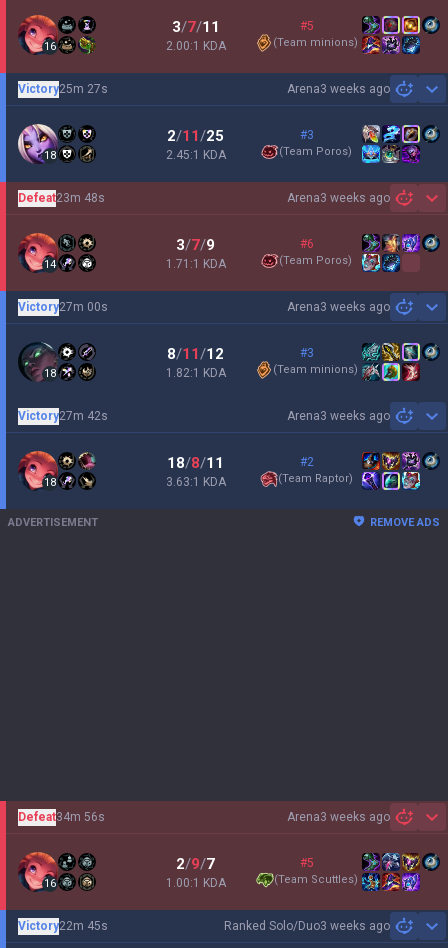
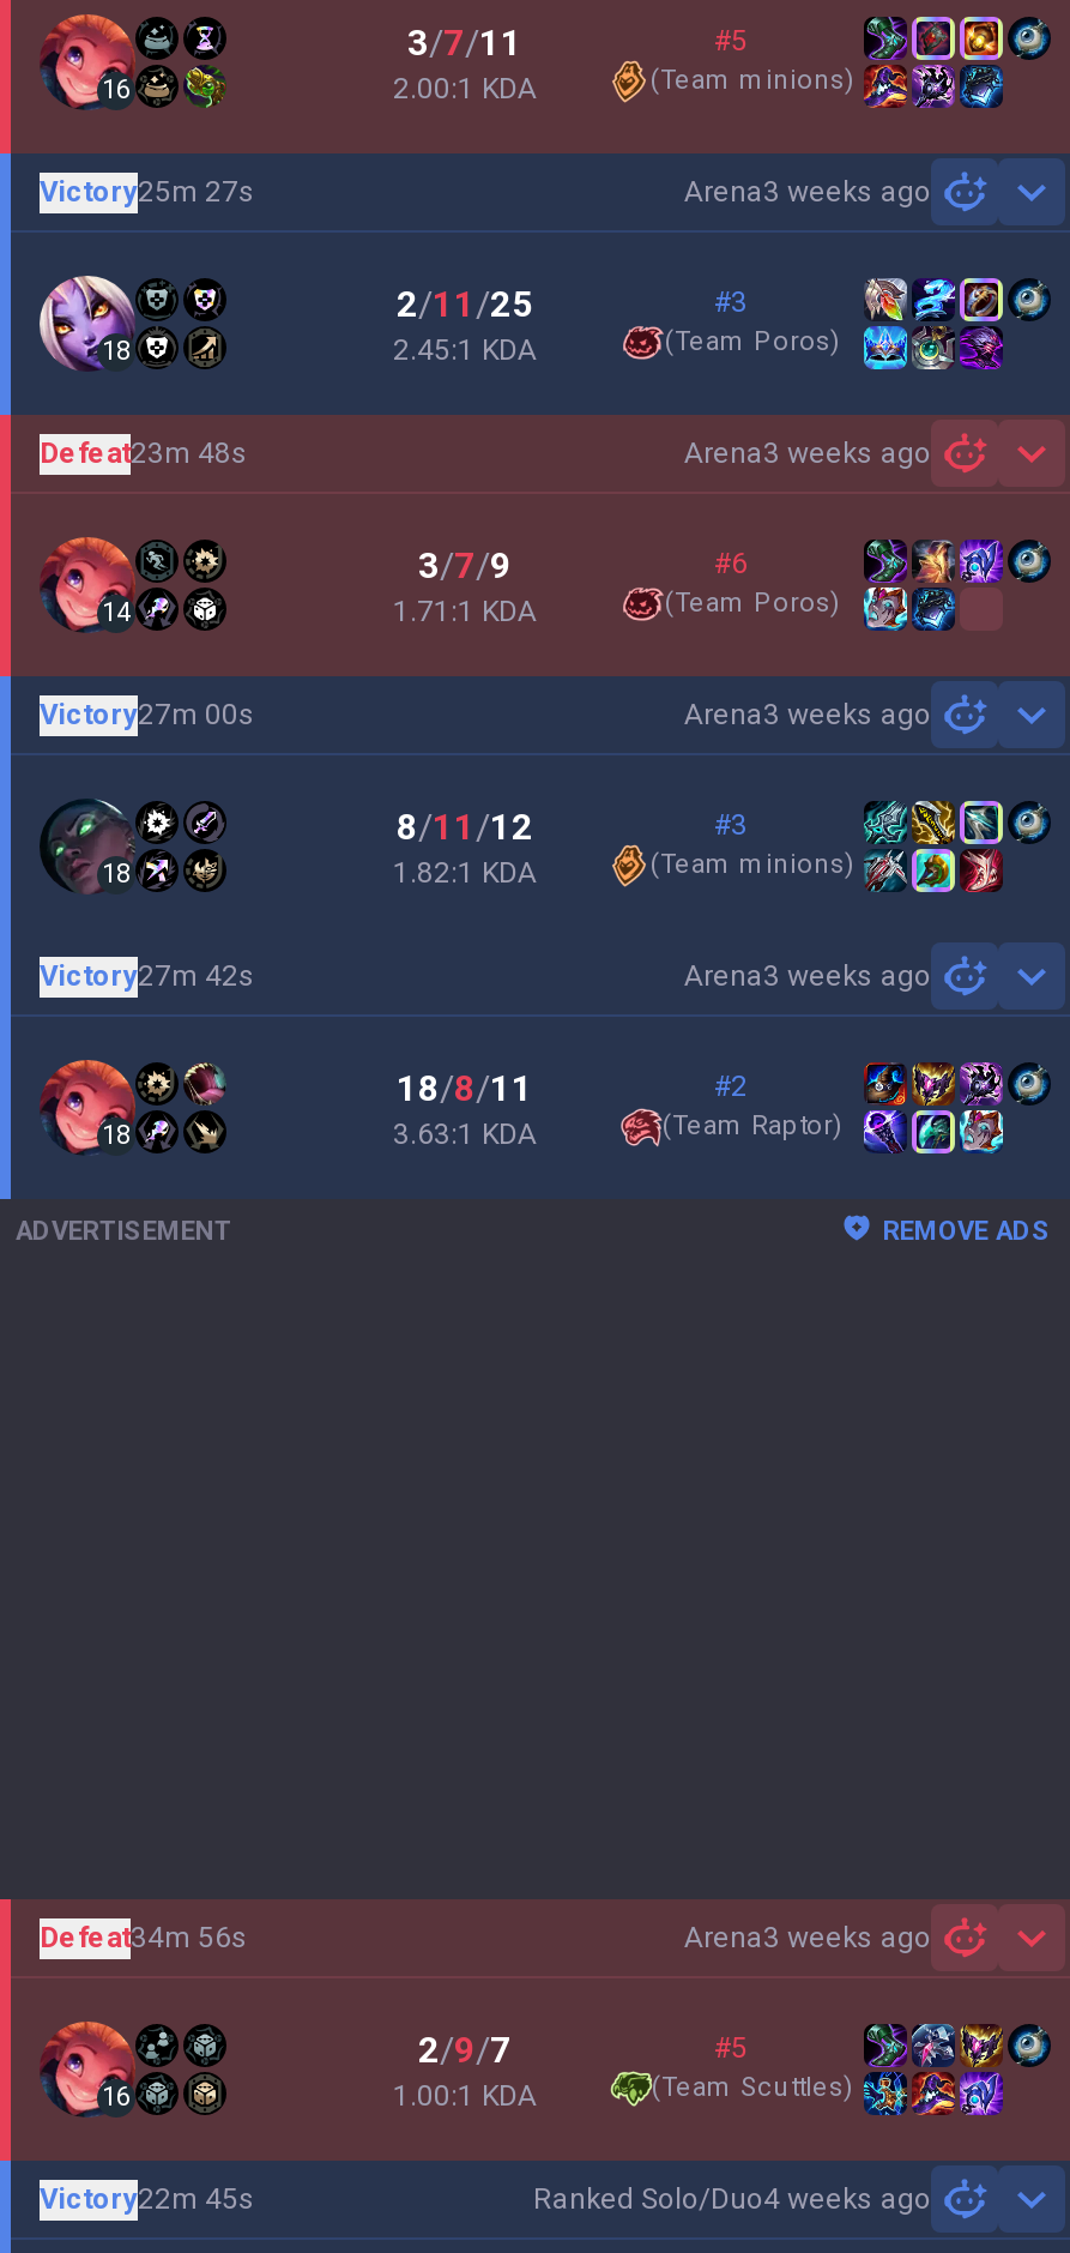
[224,918,390,933] Ranked Solo/Duo3 weeks ago -> [533,2181,931,2216] Ranked Solo/Duo4 weeks ago

